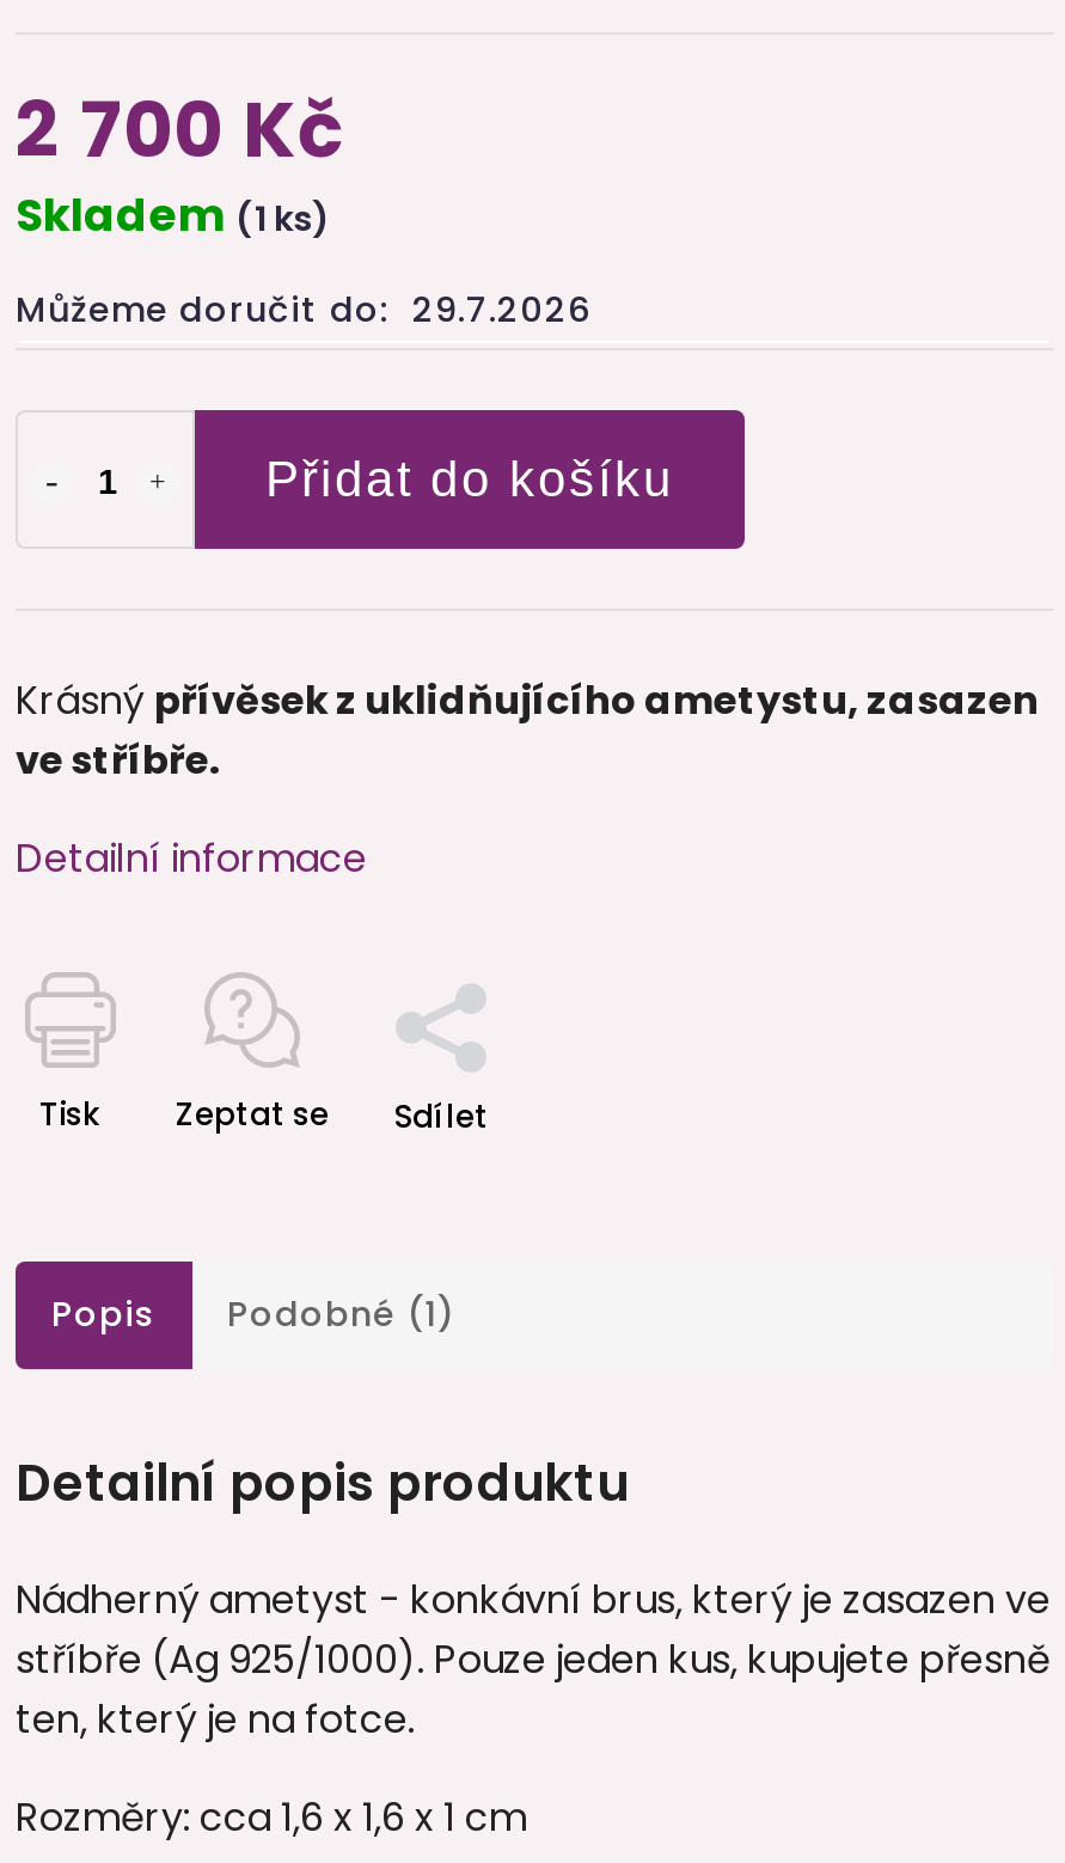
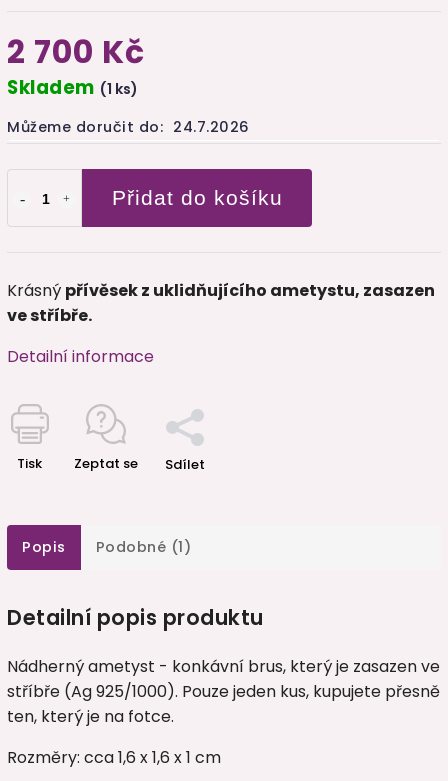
[16,285,593,332] Můžeme doručit do: 29.7.2026 -> [7,116,249,136] Můžeme doručit do: 24.7.2026

